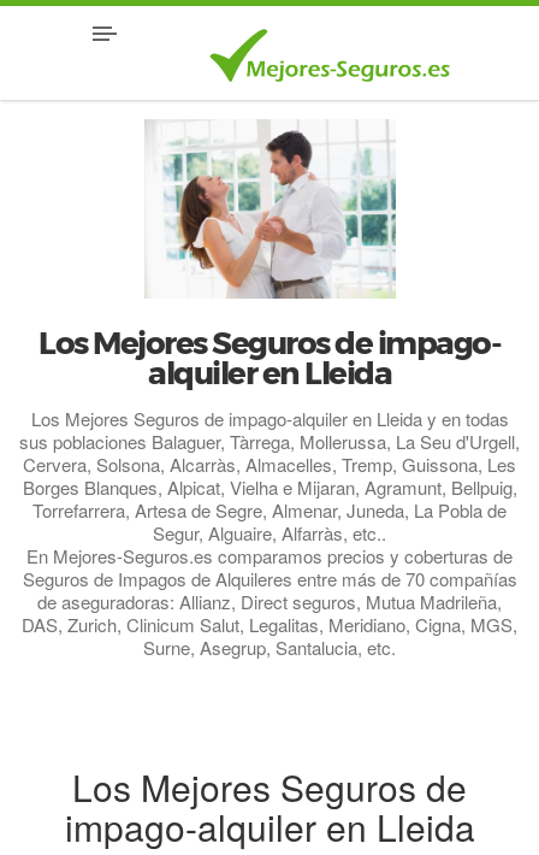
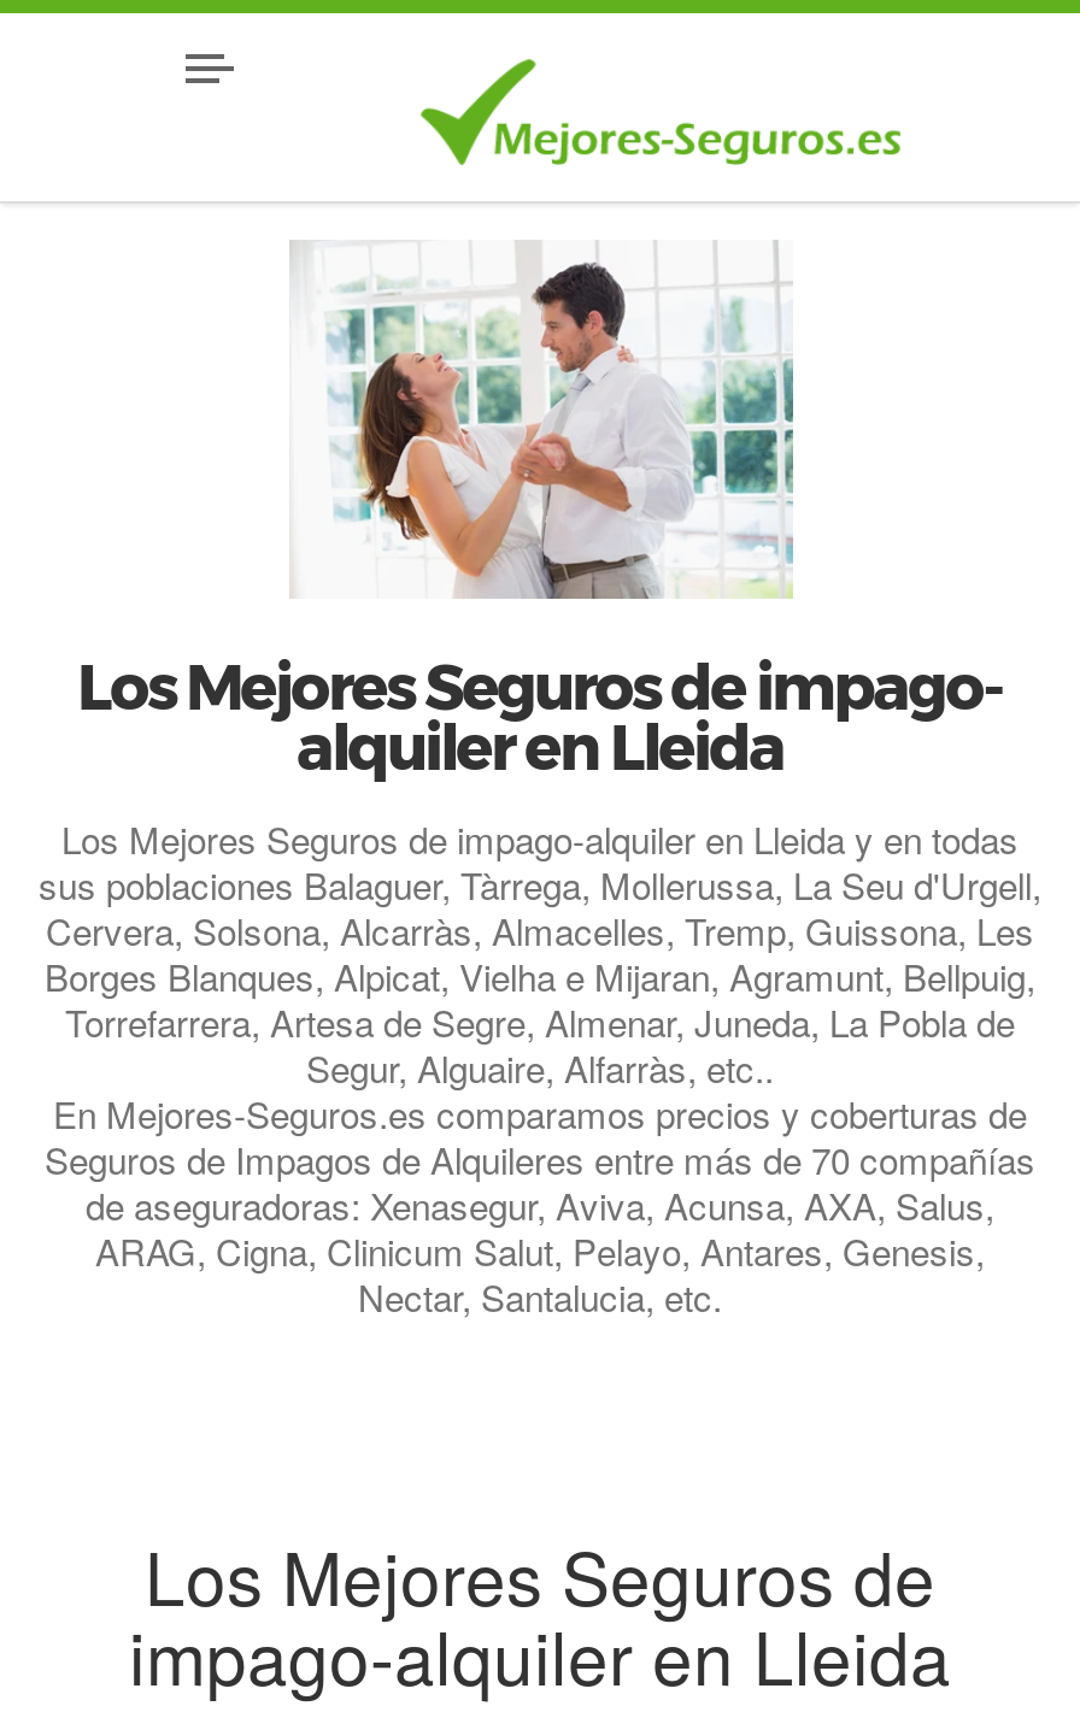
[22,588,517,659] de aseguradoras: Allianz, Direct seguros, Mutua Madrileña, | DAS, Zurich, Clinicum Salut, Legalitas, Meridiano, Cigna, MGS, | Surne, Asegrup, Santalucia, etc. -> [86,1179,994,1321] de aseguradoras: Xenasegur, Aviva, Acunsa, AXA, Salus, | ARAG, Cigna, Clinicum Salut, Pelayo, Antares, Genesis, | Nectar, Santalucia, etc.

